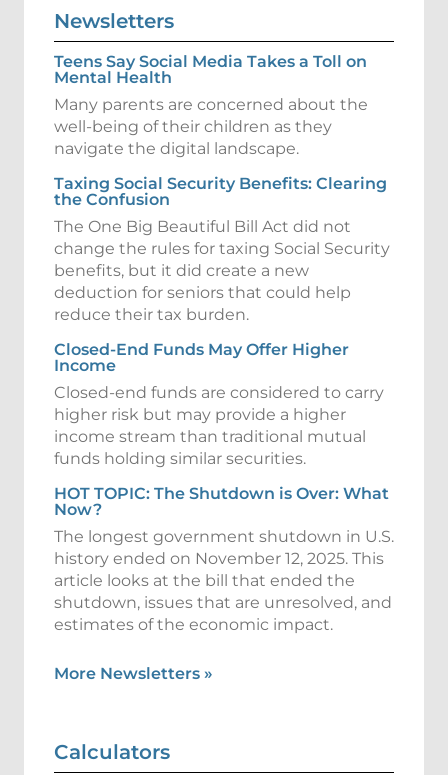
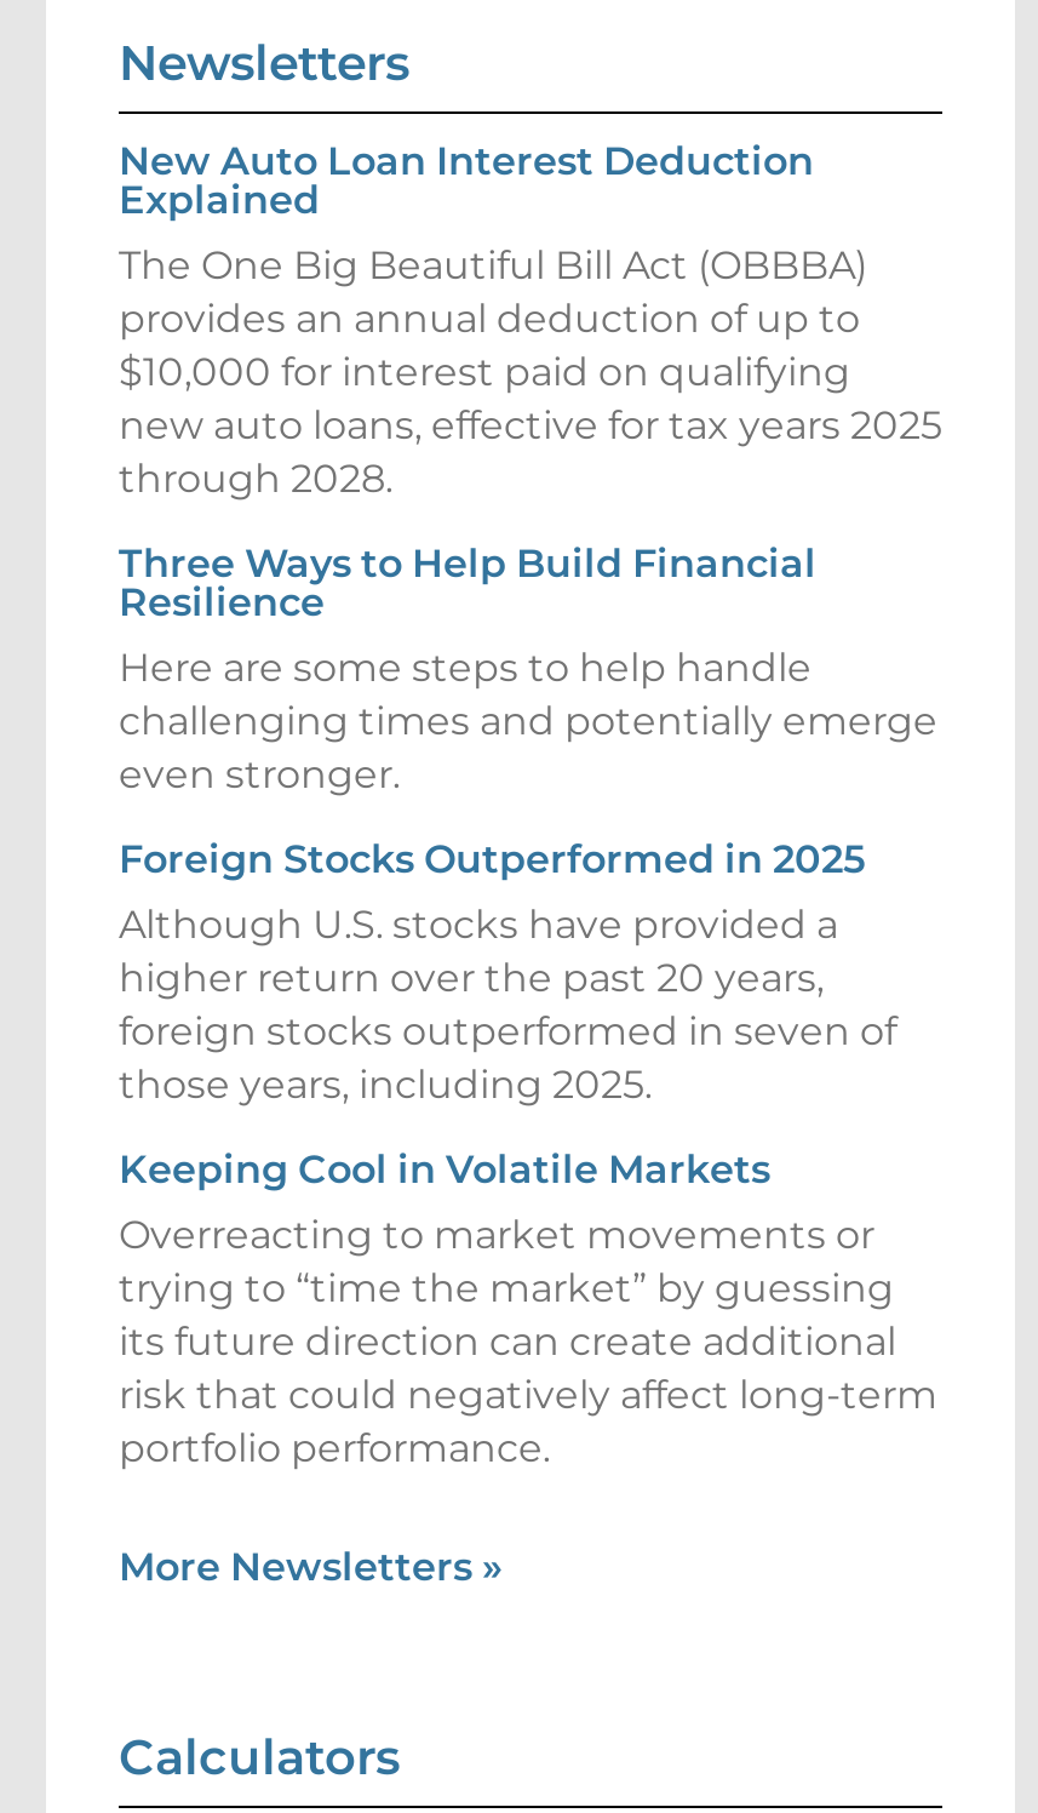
[54,52,368,158] Teens Say Social Media Takes a Toll on | Mental Health | Many parents are concerned about the | well-being of their children as they | navigate the digital landscape. -> [119,137,942,501] New Auto Loan Interest Deduction | Explained | The One Big Beautiful Bill Act (OBBBA) | provides an annual deduction of up to | $10,000 for interest paid on qualifying | new auto loans, effective for tax years 2025 | through 2028.
[54,174,390,324] Taxing Social Security Benefits: Clearing | the Confusion | The One Big Beautiful Bill Act did not | change the rules for taxing Social Security | benefits, but it did create a new | deduction for seniors that could help | reduce their tax burden. -> [119,540,937,796] Three Ways to Help Build Financial | Resilience | Here are some steps to help handle | challenging times and potentially emerge | even stronger.
[54,340,384,468] Closed-End Funds May Offer Higher | Income | Closed-end funds are considered to carry | higher risk but may provide a higher | income stream than traditional mutual | funds holding similar securities. -> [119,835,896,1107] Foreign Stocks Outperformed in 2025 | Although U.S. stocks have provided a | higher return over the past 20 years, | foreign stocks outperformed in seven of | those years, including 2025.
[54,484,394,634] HOT TOPIC: The Shutdown is Over: What | Now? | The longest government shutdown in U.S. | history ended on November 12, 2025. This | article looks at the bill that ended the | shutdown, issues that are unresolved, and | estimates of the economic impact. -> [119,1145,937,1470] Keeping Cool in Volatile Markets | Overreacting to market movements or | trying to “time the market” by guessing | its future direction can create additional | risk that could negatively affect long-term | portfolio performance.

